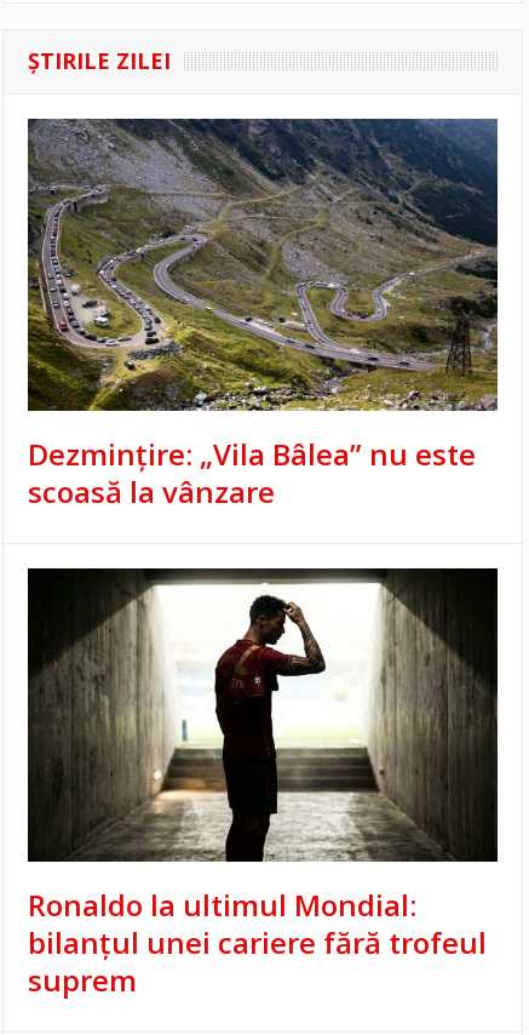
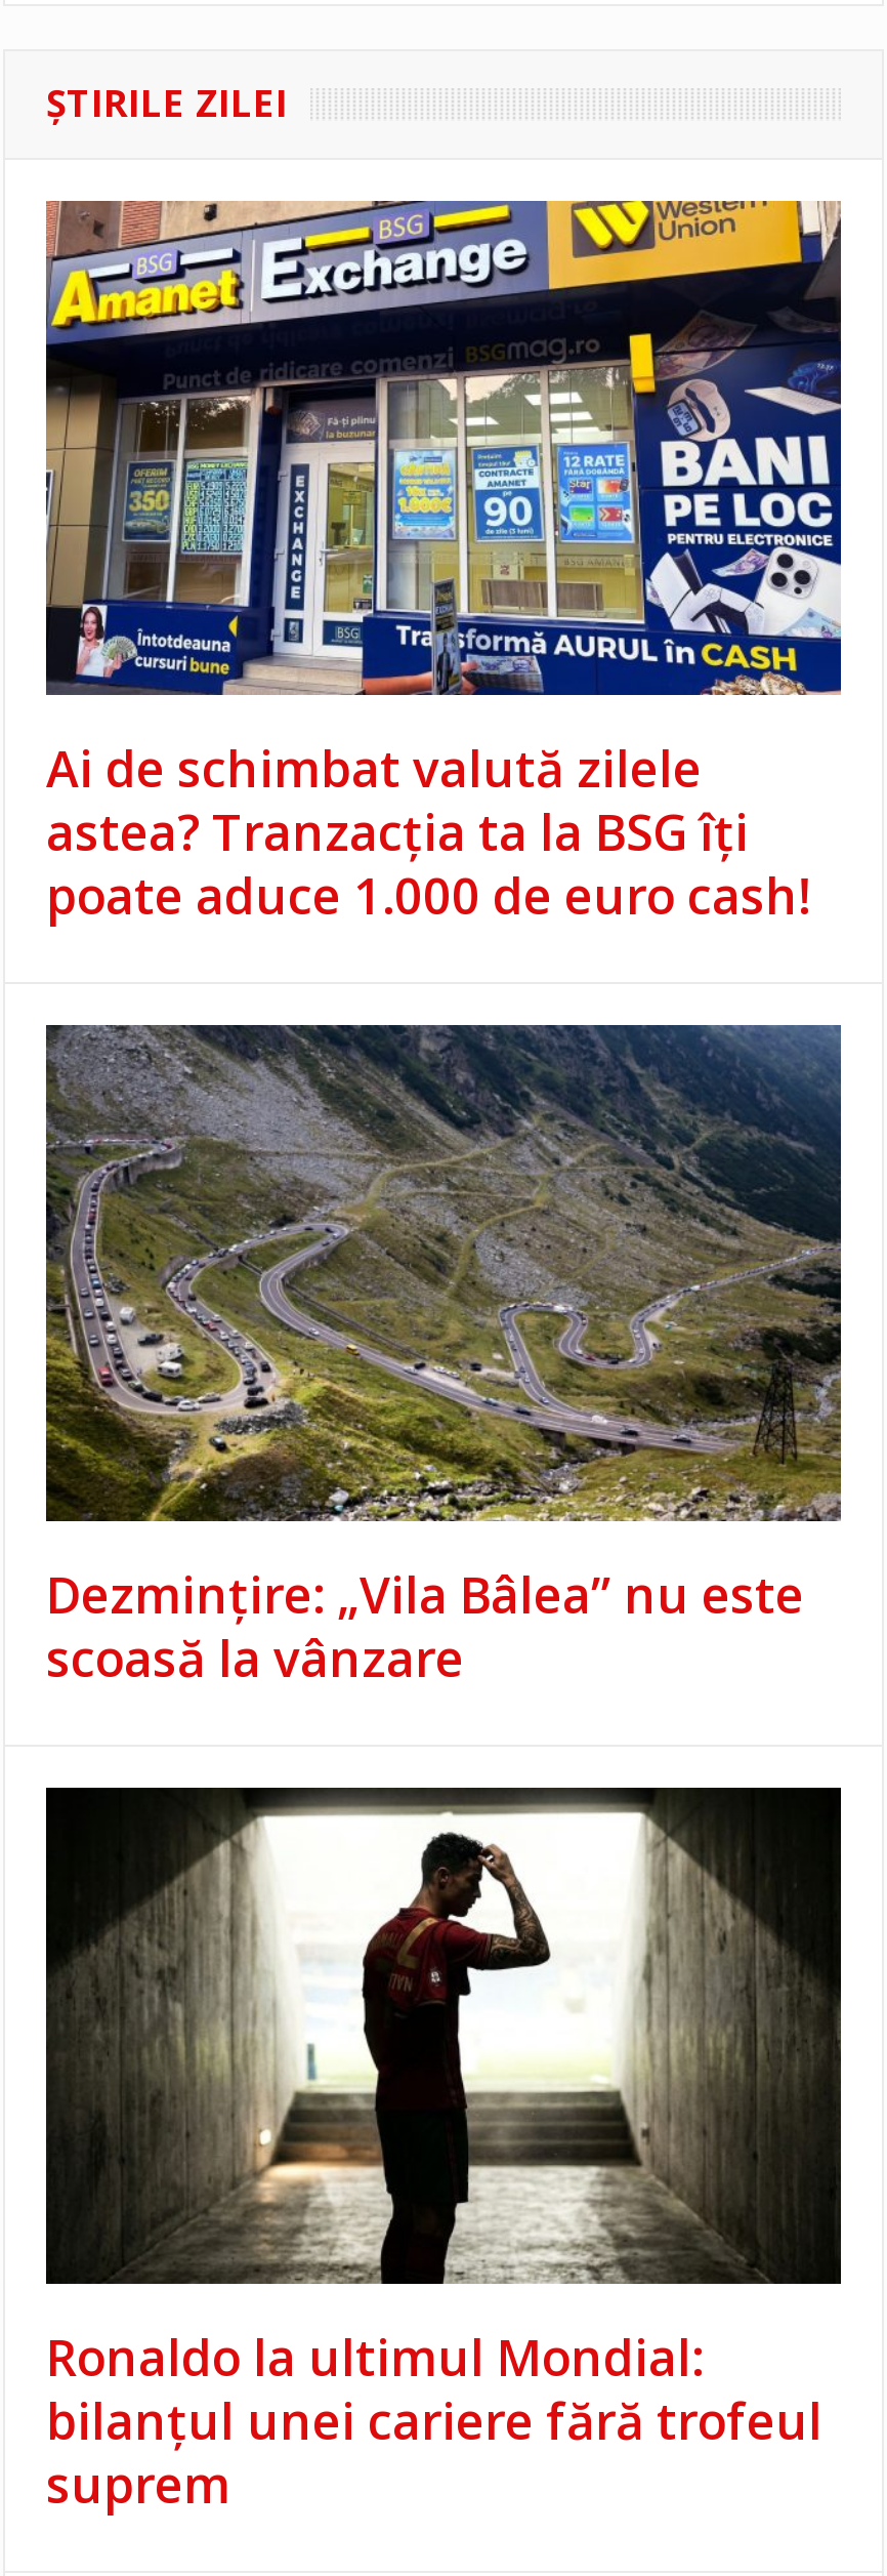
none -> [44,199,843,929] [image] | Ai de schimbat valută zilele | astea? Tranzacția ta la BSG îți | poate aduce 1.000 de euro cash!

